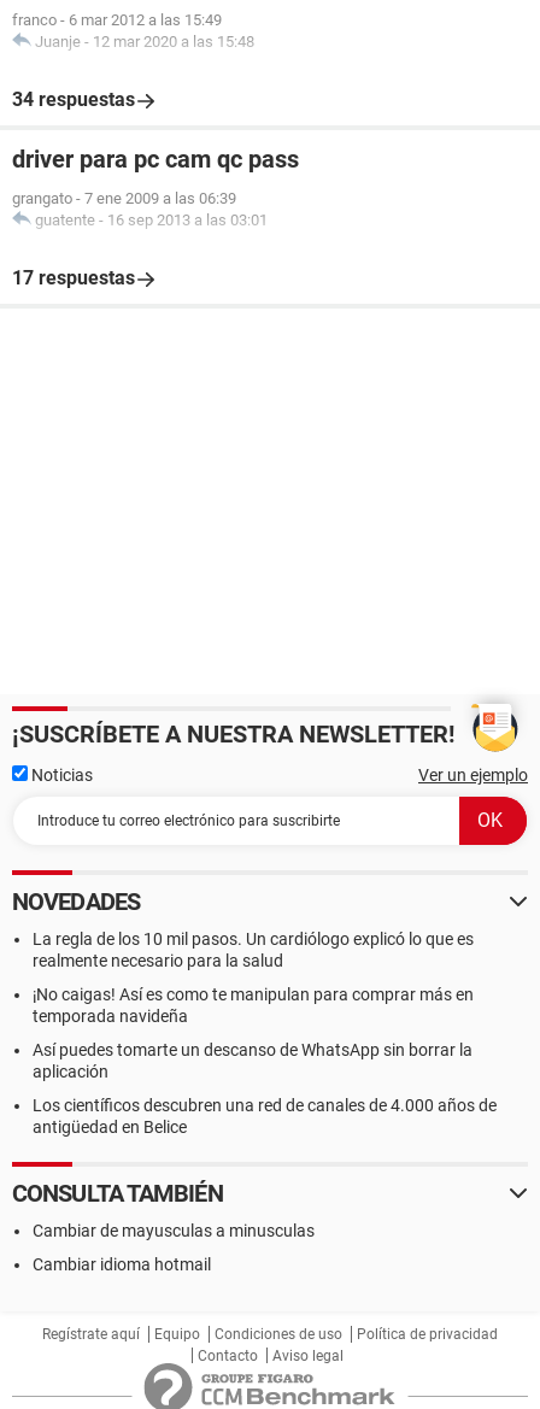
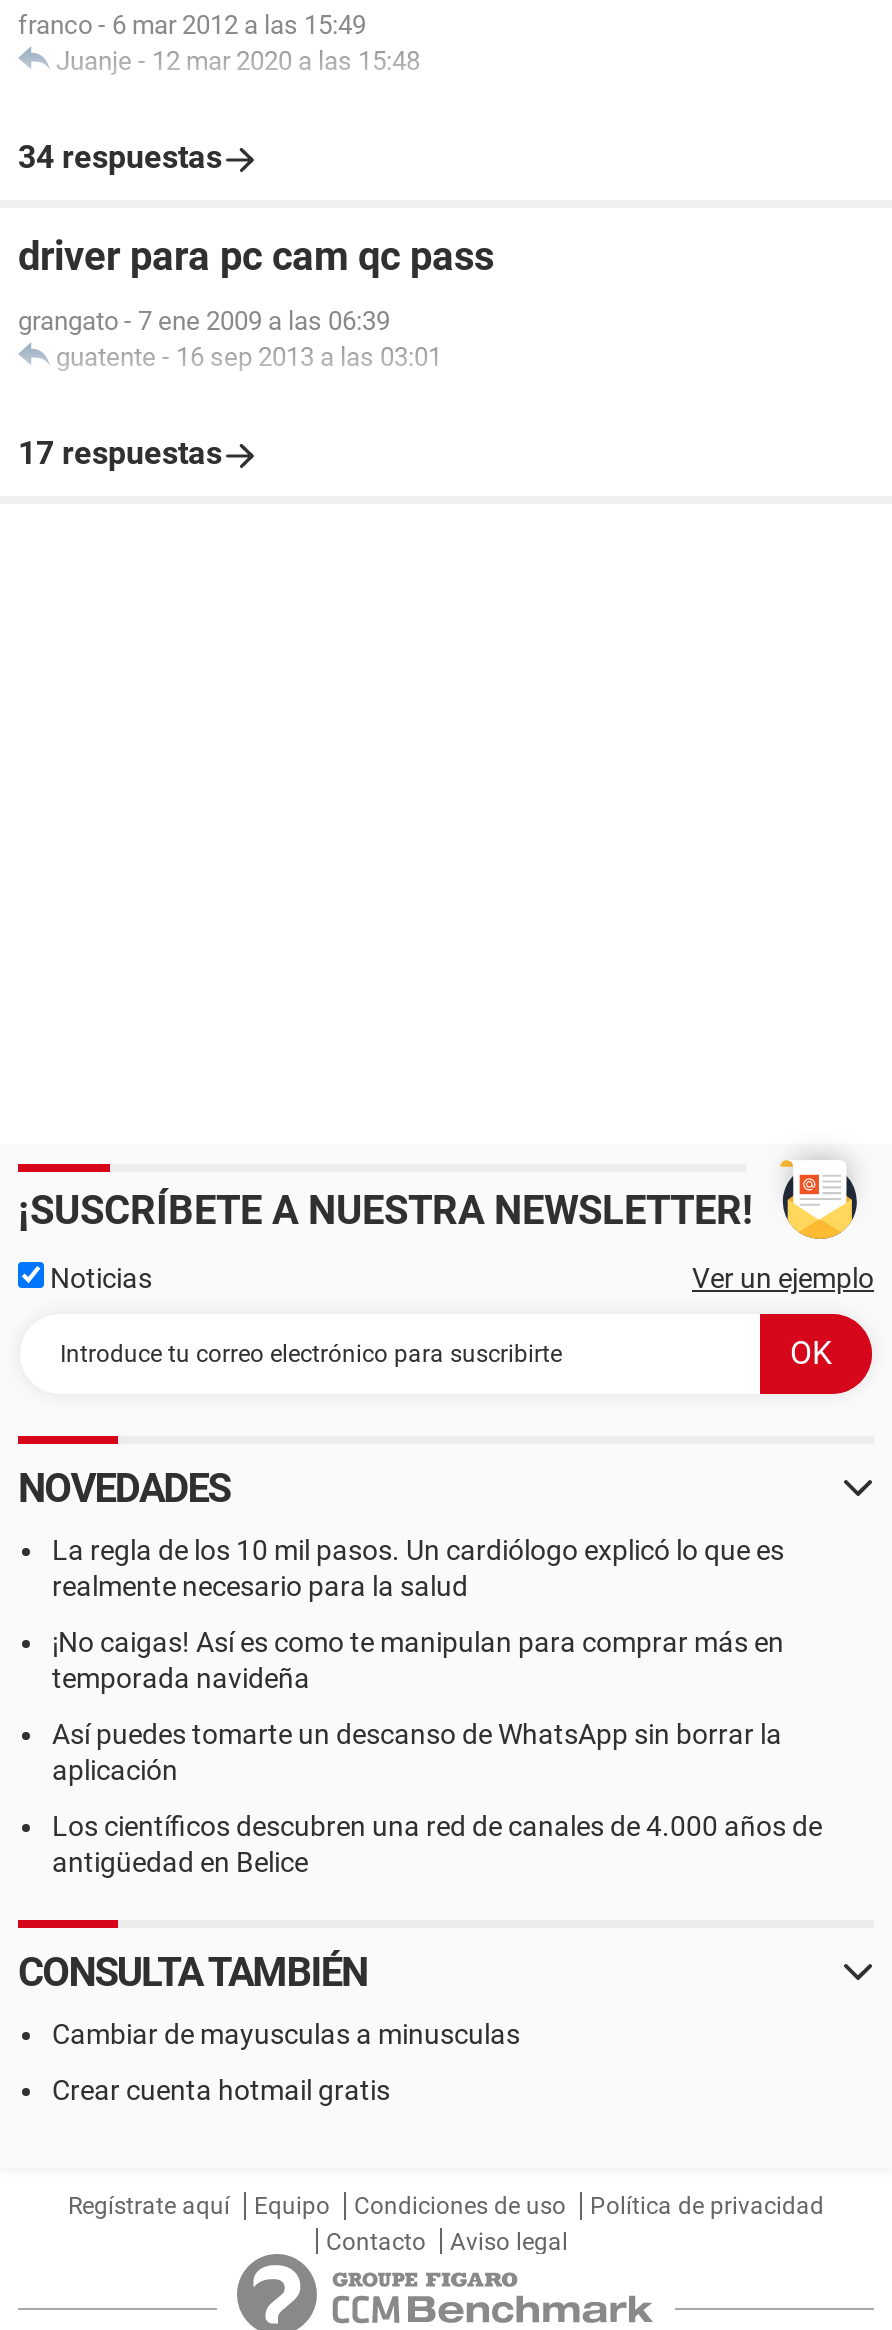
[33,1255,211,1274] Cambiar idioma hotmail -> [52,2074,390,2106] Crear cuenta hotmail gratis

